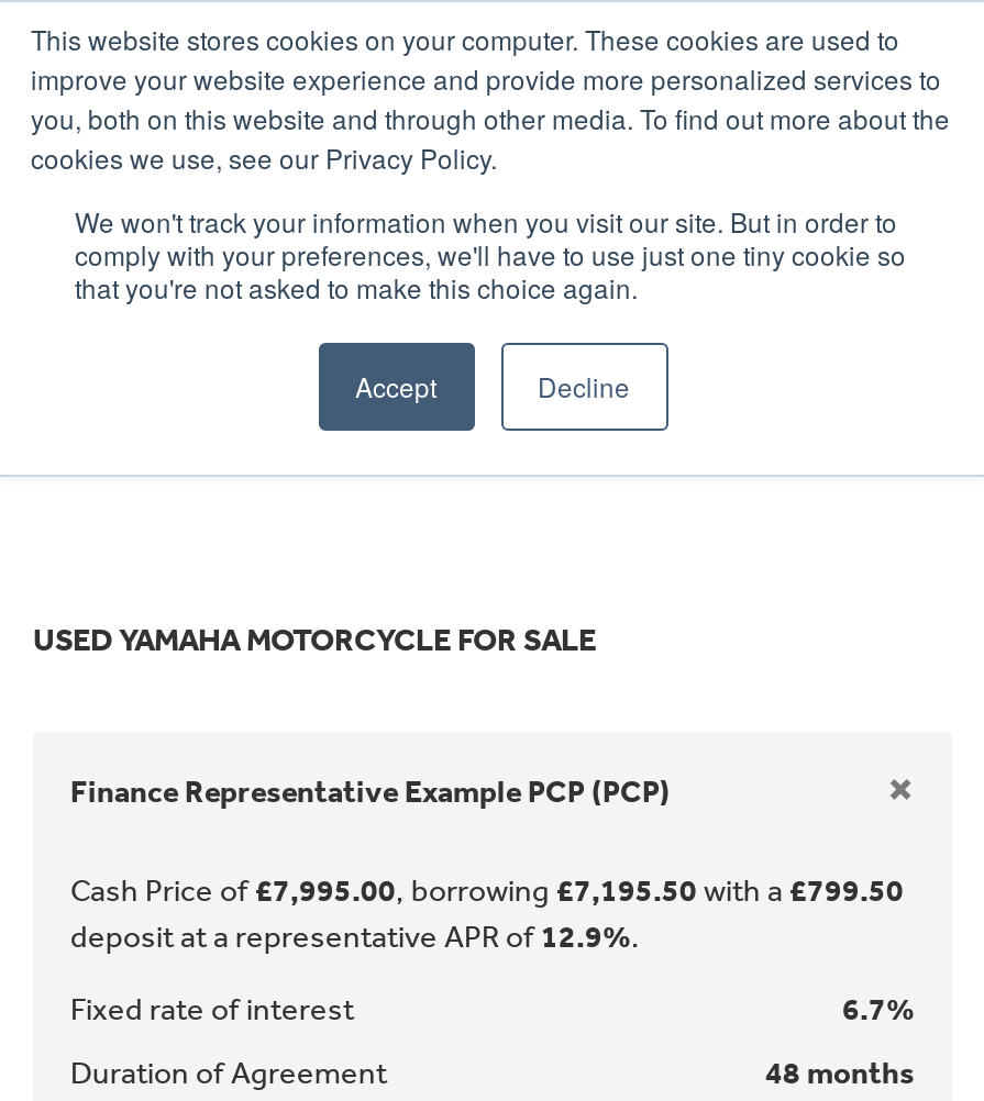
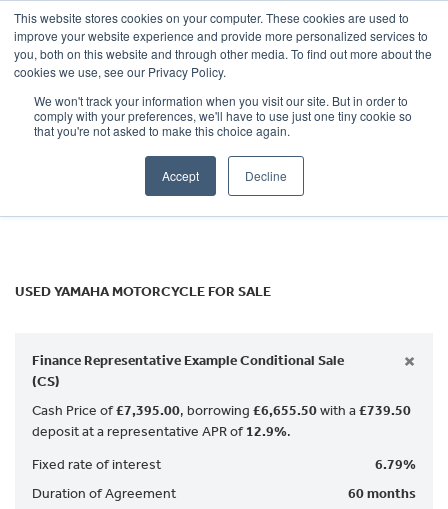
[70,773,671,810] Finance Representative Example PCP (PCP) -> [32,352,344,390] Finance Representative Example Conditional Sale | (CS)
[70,872,904,909] Cash Price of £7,995.00, borrowing £7,195.50 with a £799.50 -> [32,402,411,419] Cash Price of £7,395.00, borrowing £6,655.50 with a £739.50
[842,990,915,1028] 6.7% -> [375,456,416,473] 6.79%
[765,1054,915,1092] 48 months -> [348,485,416,502] 60 months

